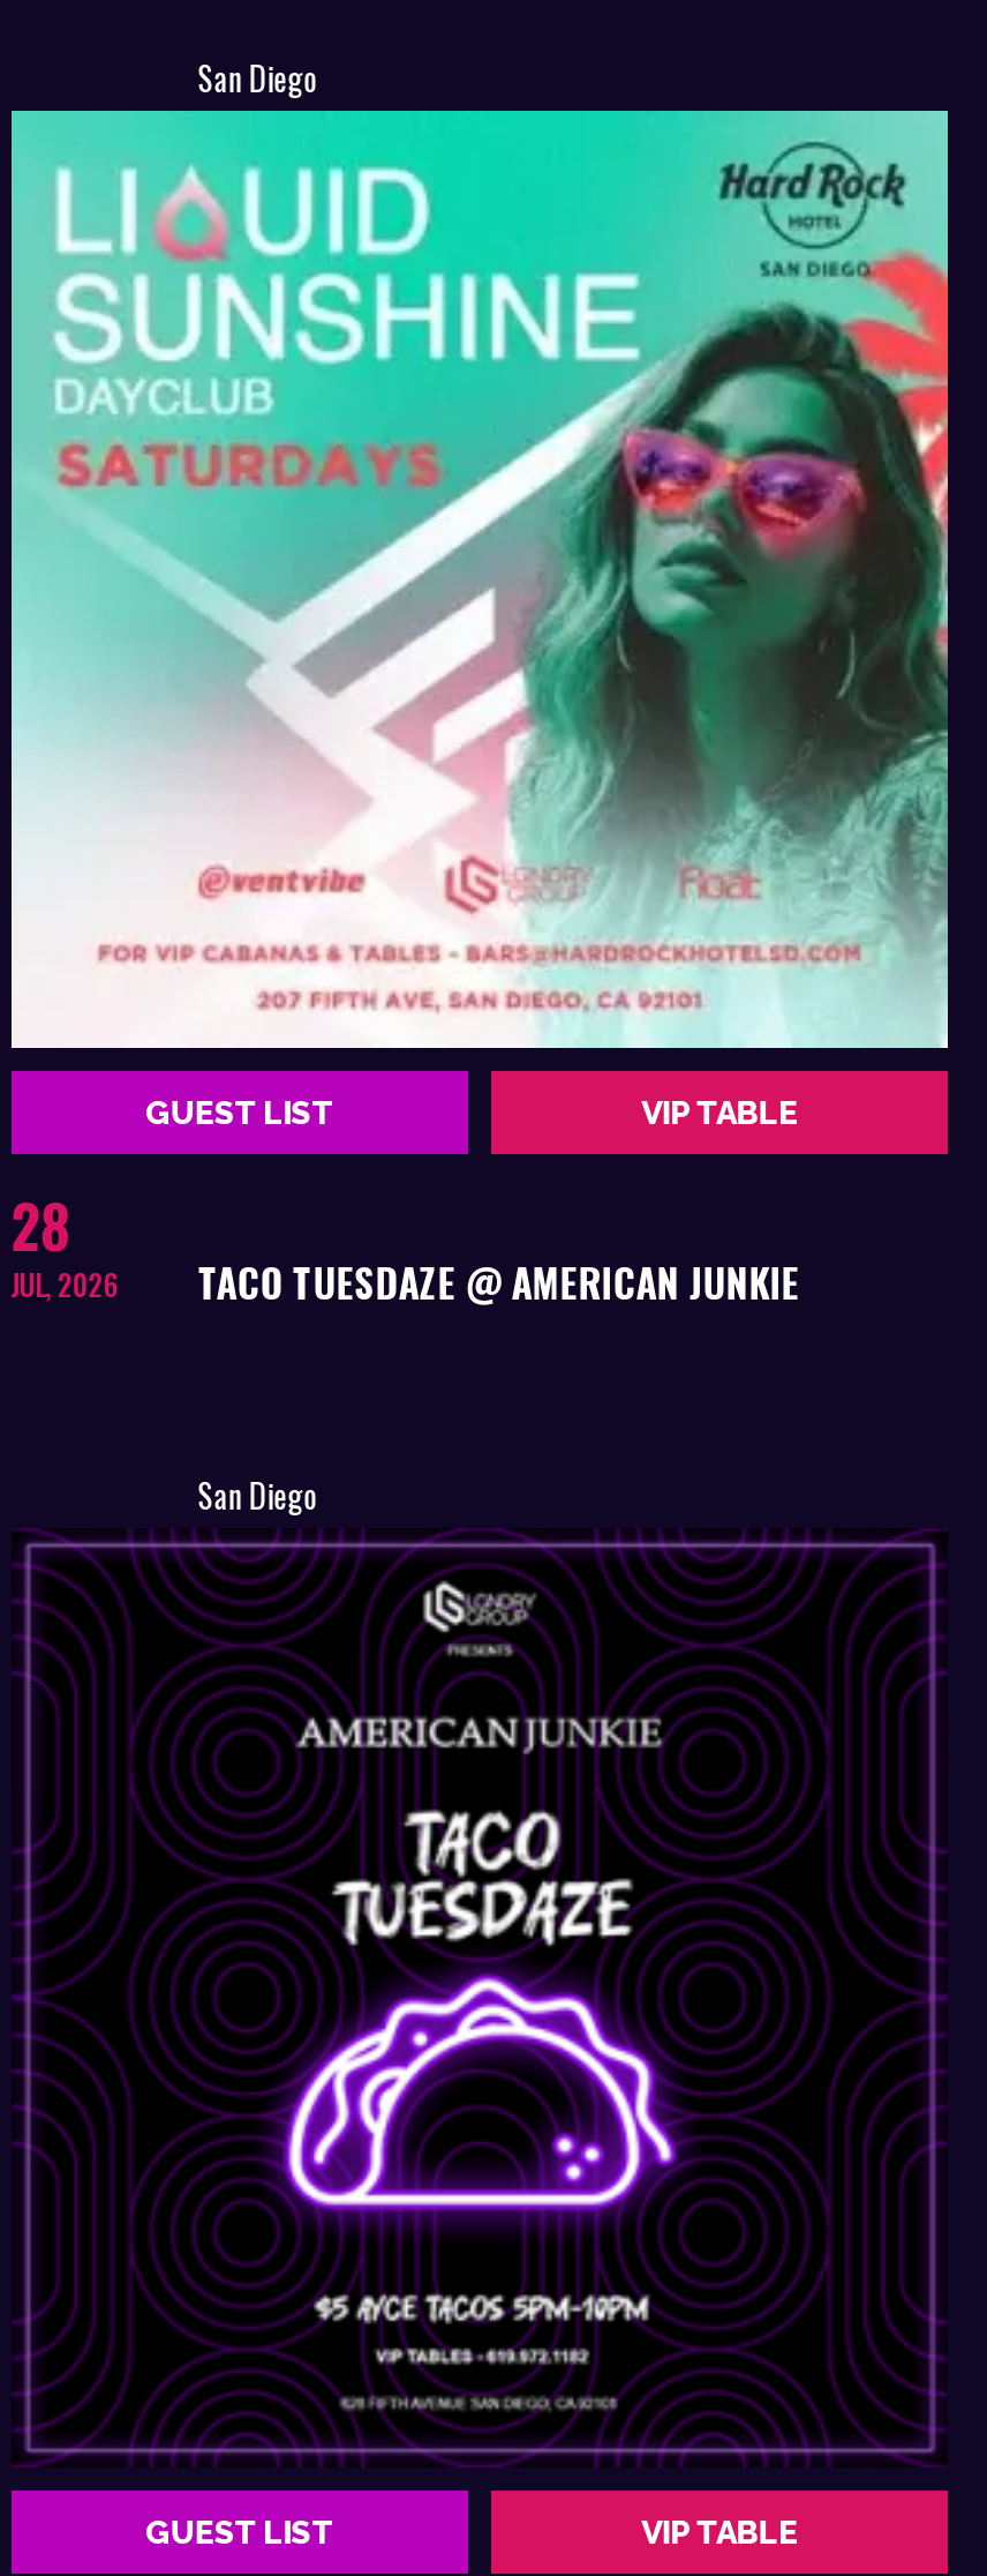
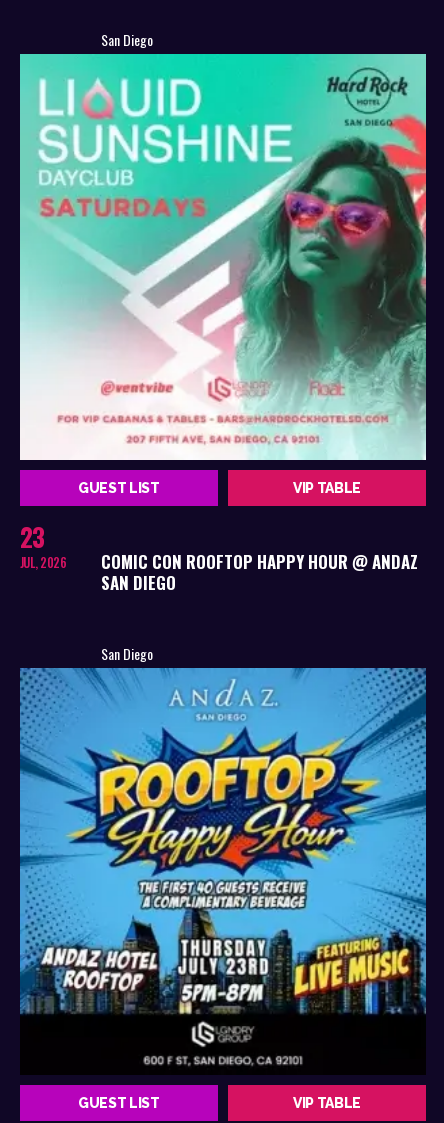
[11,1182,69,1267] 28 -> [20,518,45,555] 23
[198,1254,800,1311] TACO TUESDAZE @ AMERICAN JUNKIE -> [101,549,418,595] COMIC CON ROOFTOP HAPPY HOUR @ ANDAZ | SAN DIEGO
[12,1528,948,2468] [image] -> [19,667,427,1075] [image]

